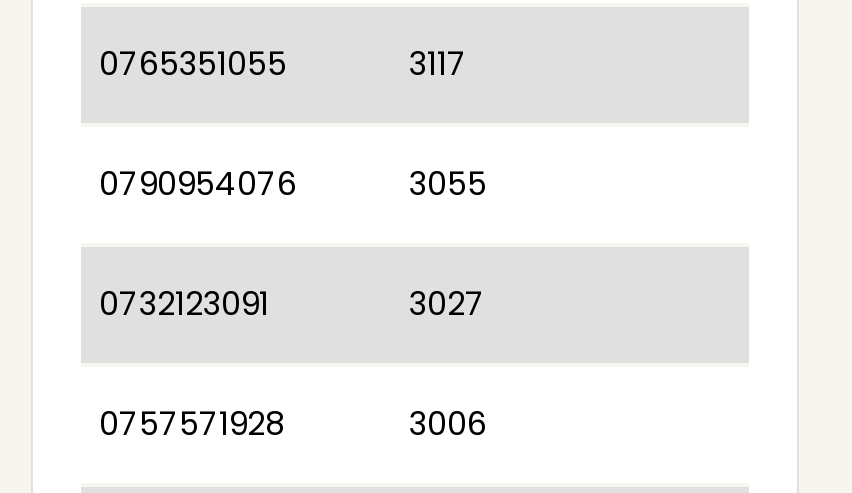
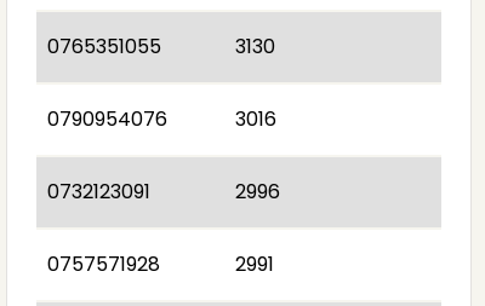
[409,41,467,87] 3117 -> [235,33,275,60] 3130
[409,161,487,207] 3055 -> [235,105,276,133] 3016
[409,281,485,327] 3027 -> [235,178,280,206] 2996
[409,401,487,447] 3006 -> [235,250,274,278] 2991

